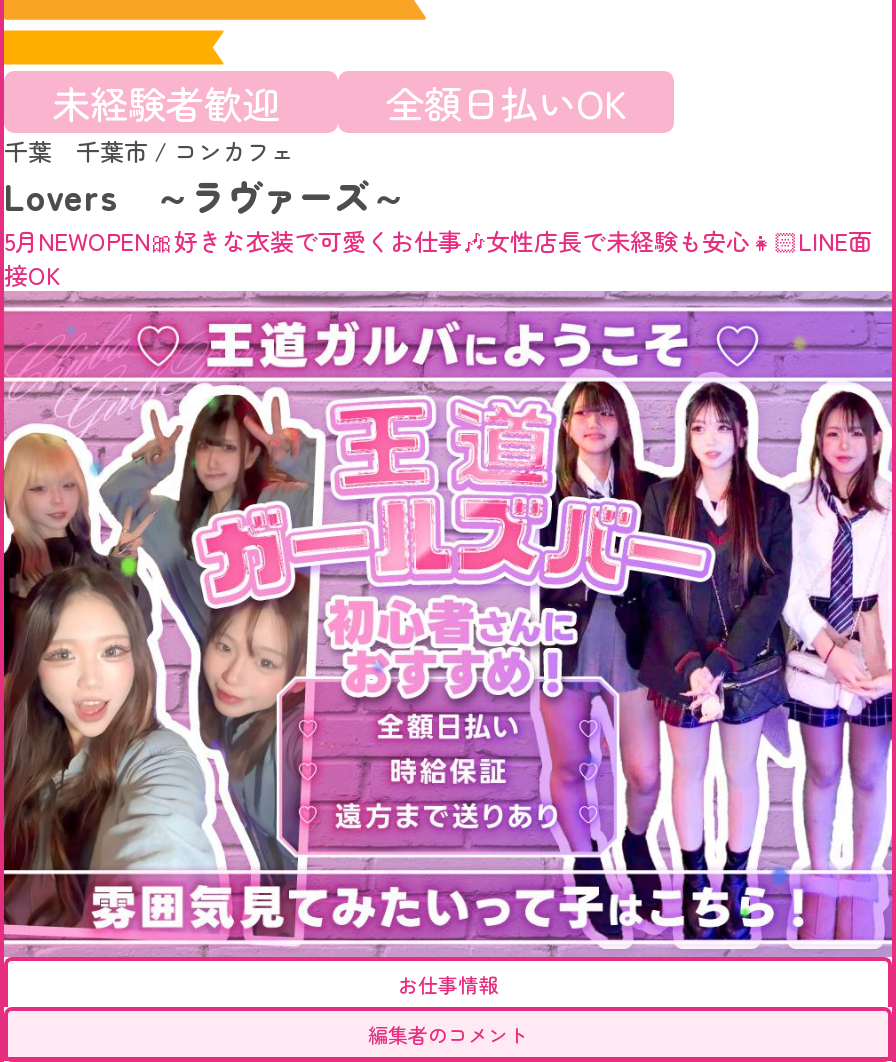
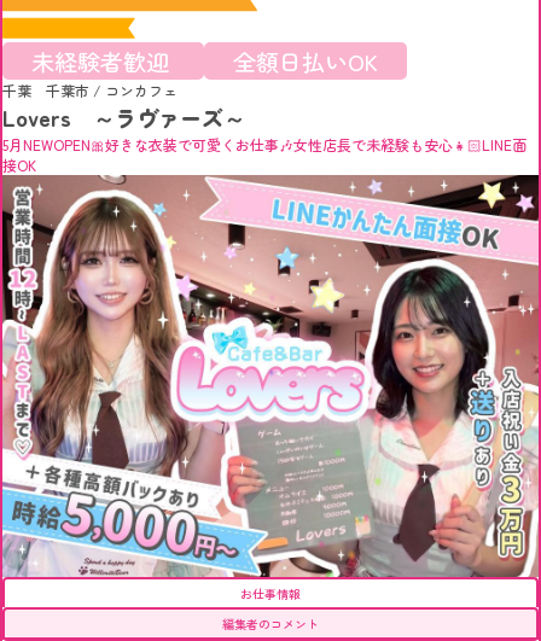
[6,290,890,962] [image] -> [4,174,537,578] [image]

